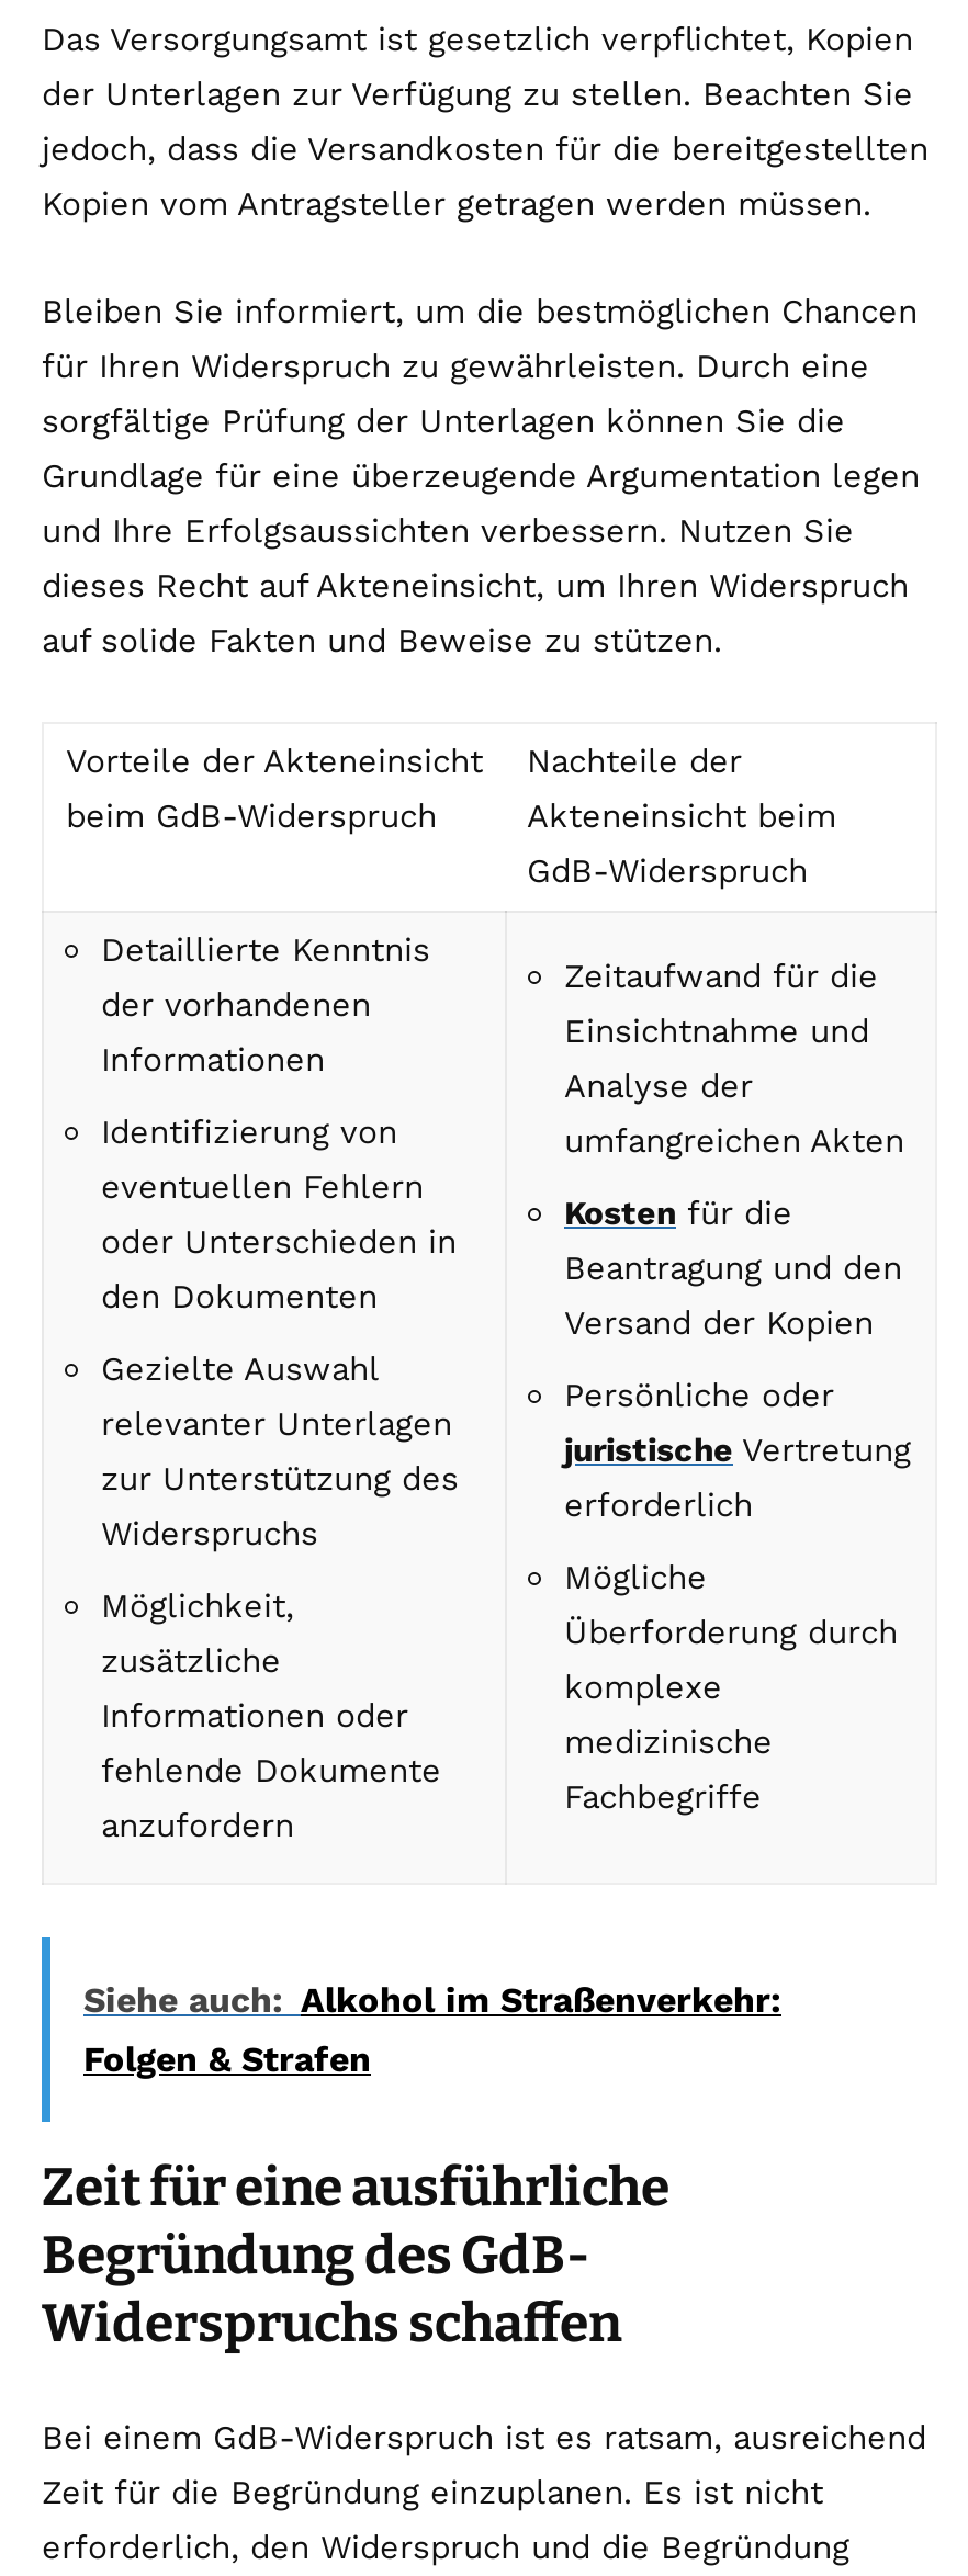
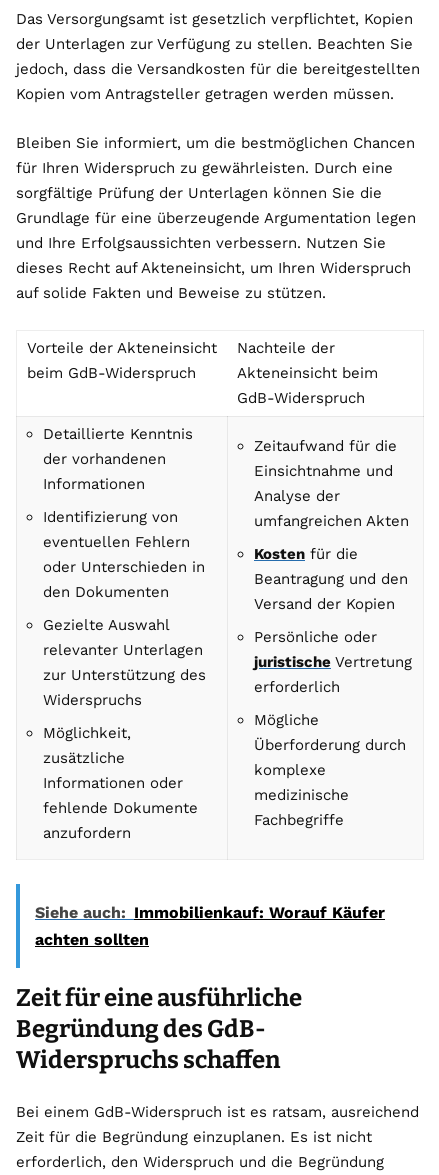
[83,1979,781,2080] Siehe auch: Alkohol im Straßenverkehr: | Folgen & Strafen -> [35,903,385,949] Siehe auch: Immobilienkauf: Worauf Käufer | achten sollten

